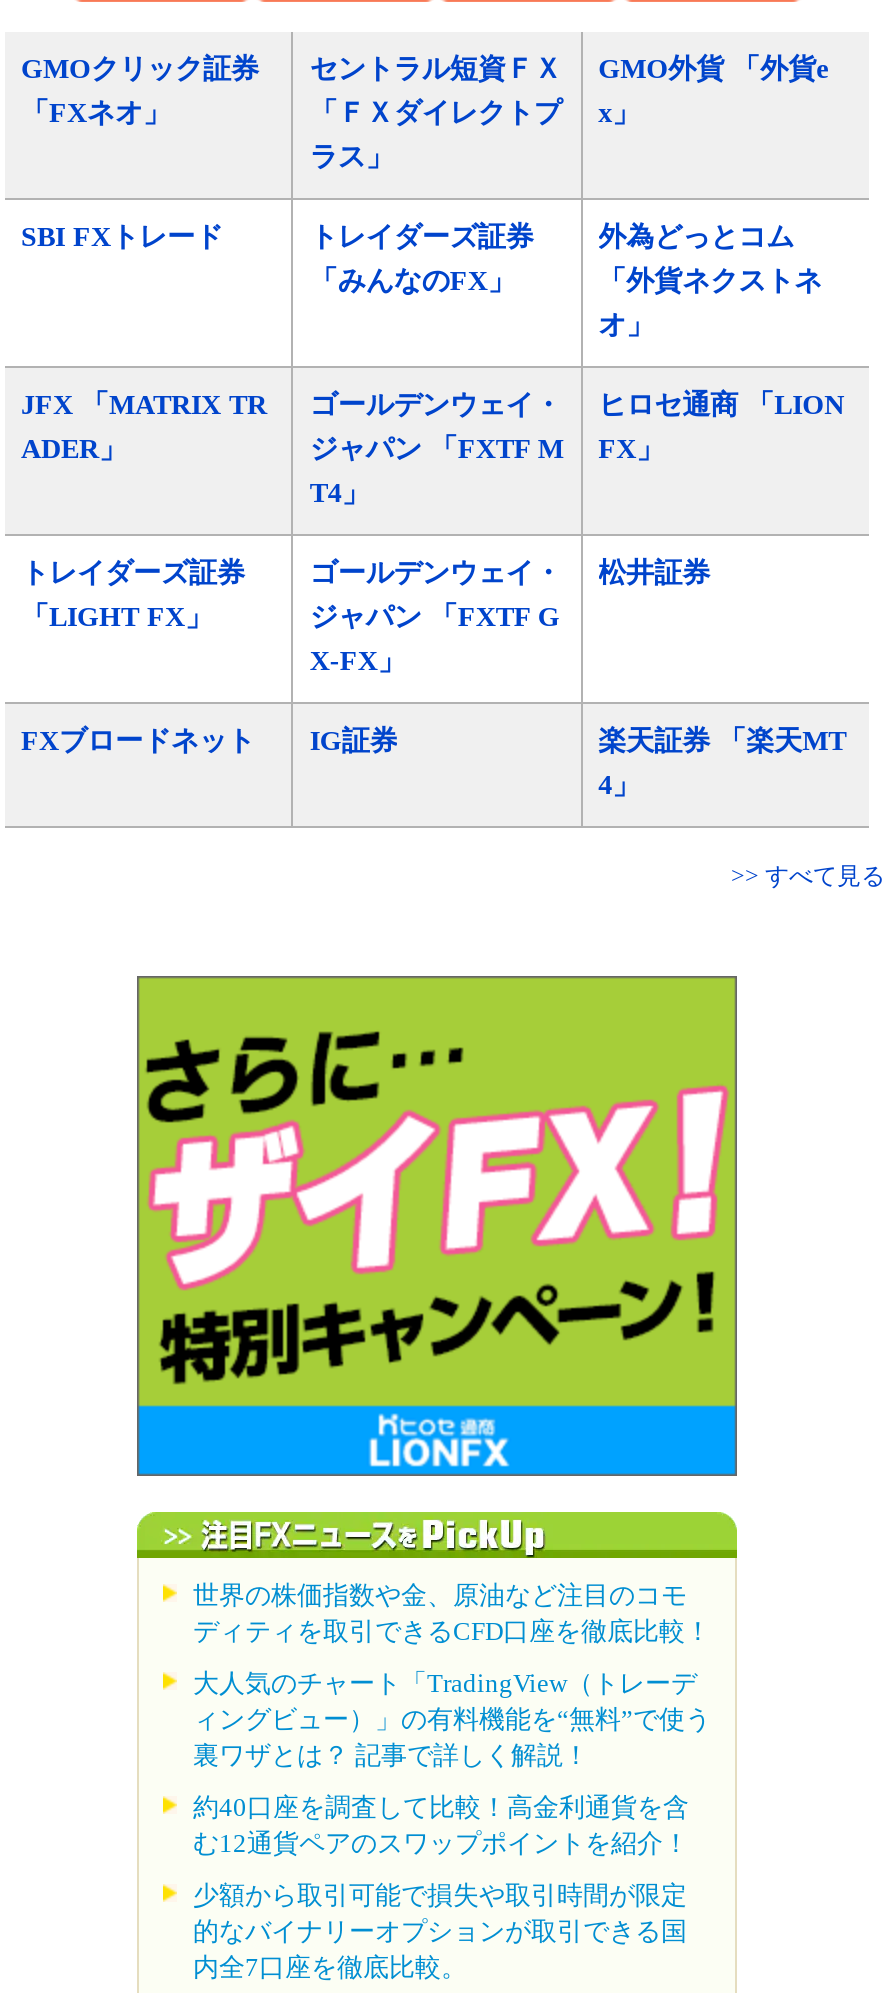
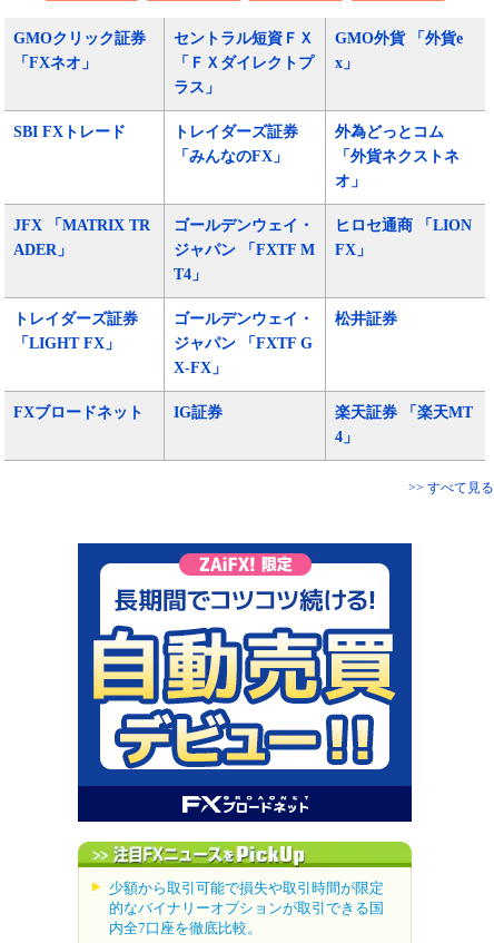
[135,974,739,1478] [image] -> [77,542,413,823] [image]
[193,1580,711,1858] 世界の株価指数や金、原油など注目のコモ | ディティを取引できるCFD口座を徹底比較！ | 大人気のチャート「TradingView（トレーデ | ィングビュー）」の有料機能を“無料”で使う | 裏ワザとは？ 記事で詳しく解説！ | 約40口座を調査して比較！高金利通貨を含 | む12通貨ペアのスワップポイントを紹介！ -> none

